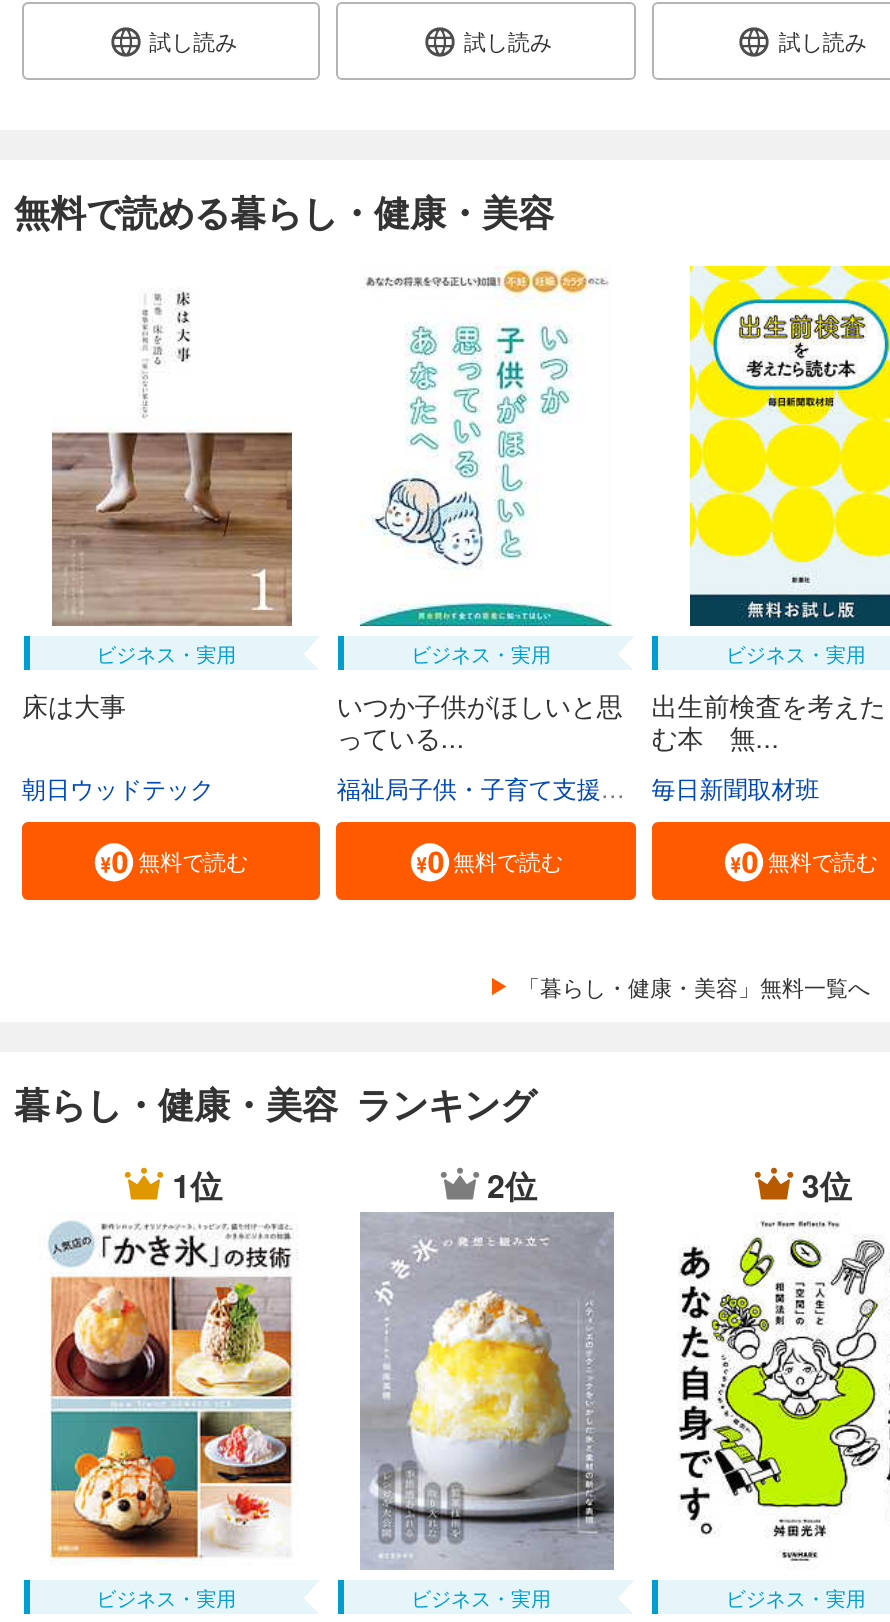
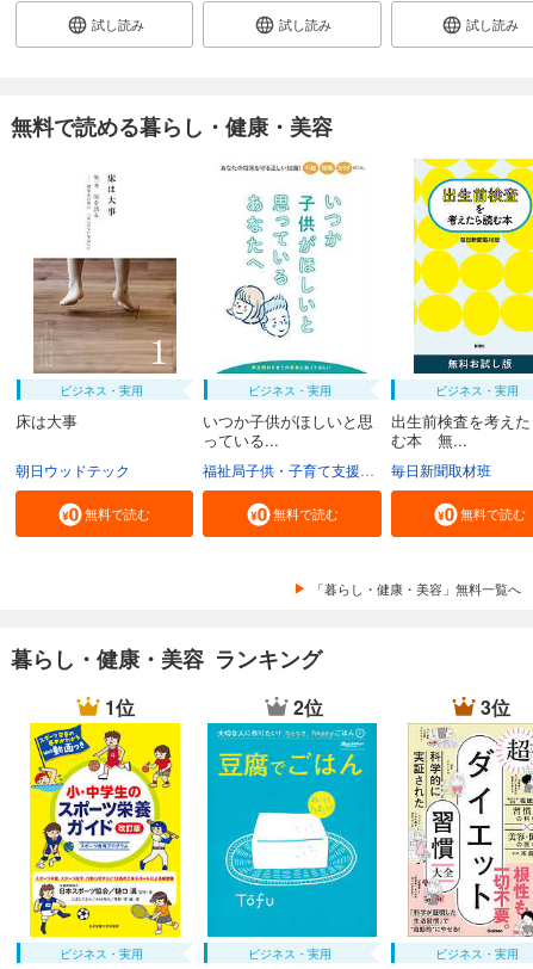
[46,1212,298,1570] [image] -> [29,722,181,938] [image]
[344,1212,628,1570] [image] -> [206,722,378,938] [image]
[678,1214,884,1570] [image] -> [408,723,529,938] [image]

